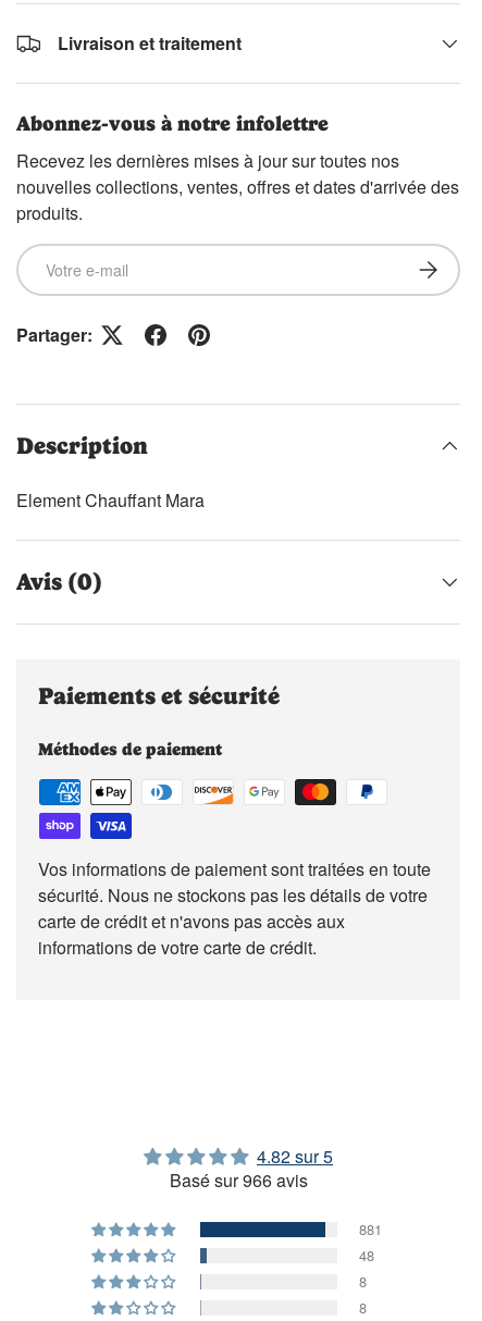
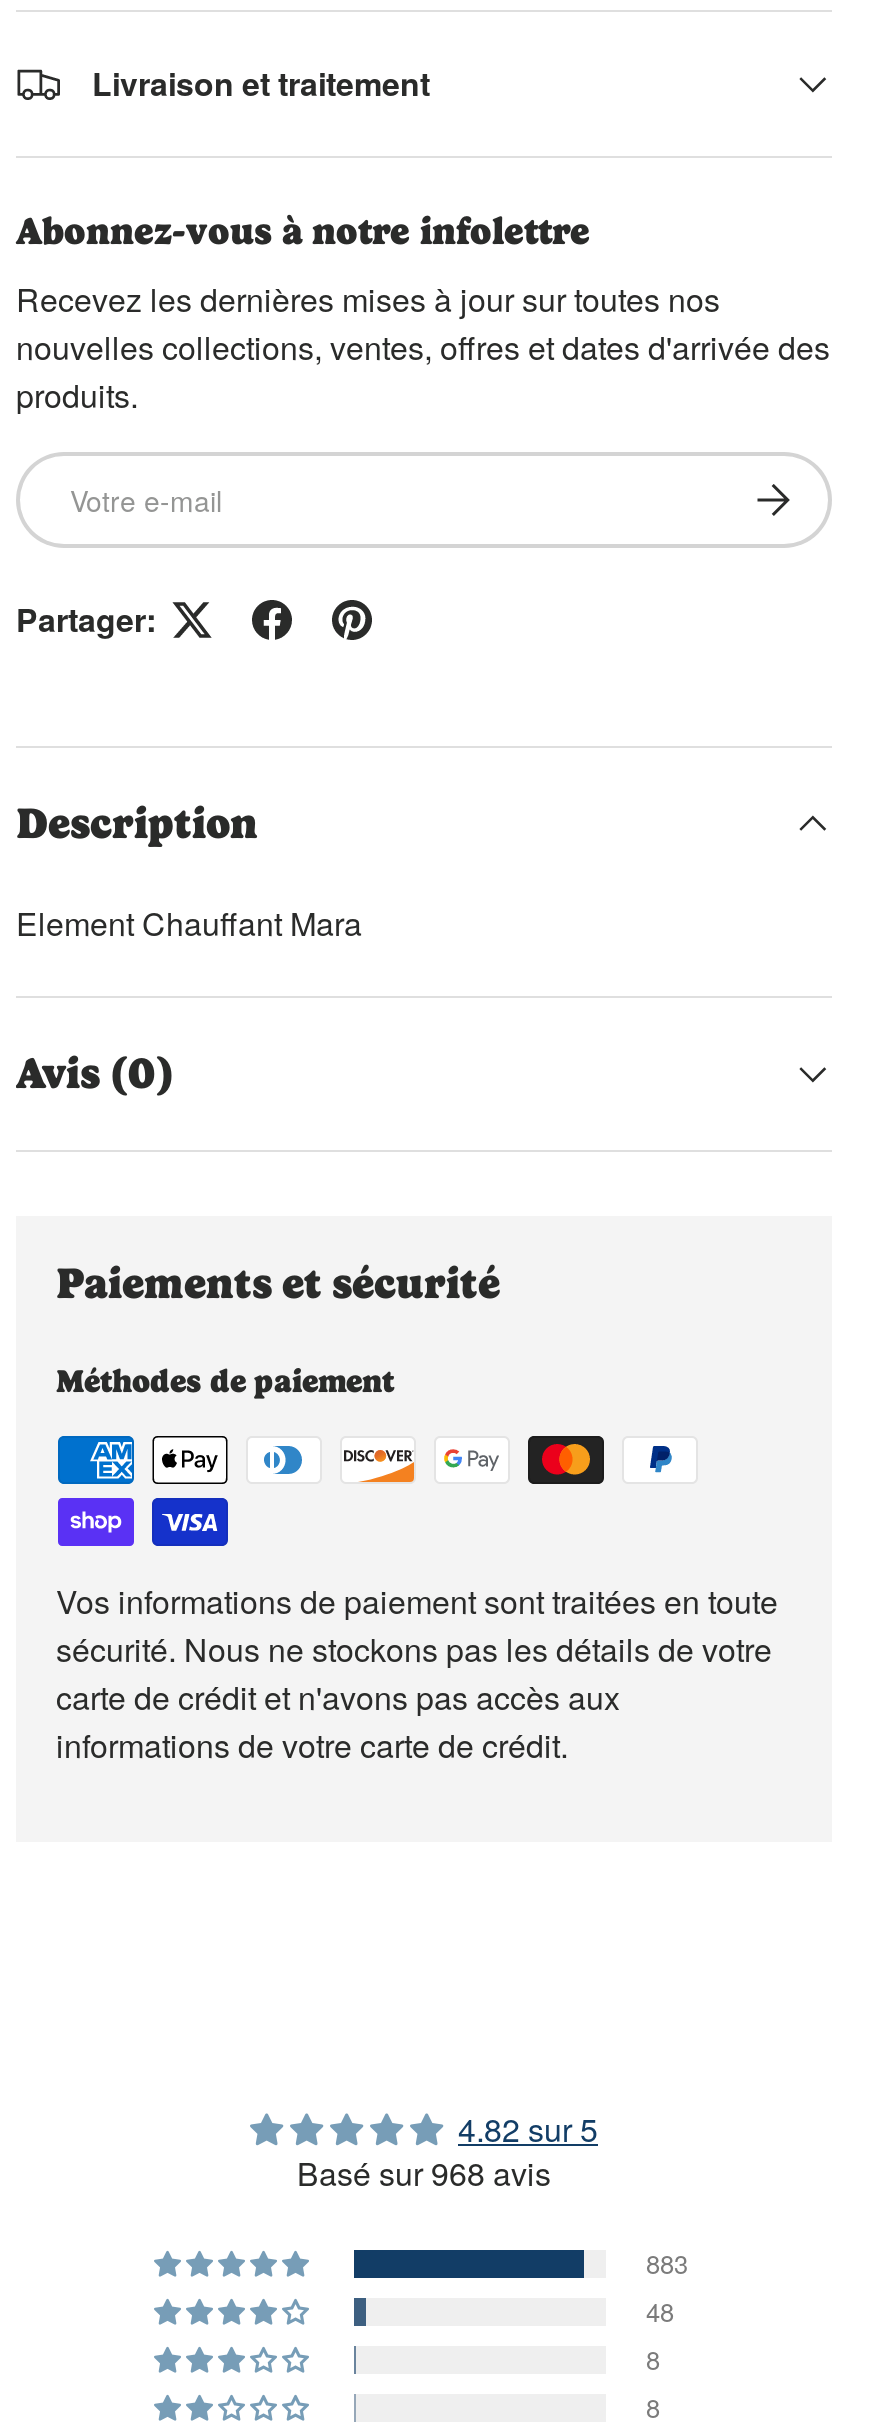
[169,1167,307,1192] Basé sur 966 avis -> [297,2150,551,2196] Basé sur 968 avis
[359,1219,382,1240] 881 -> [646,2245,688,2283] 883

